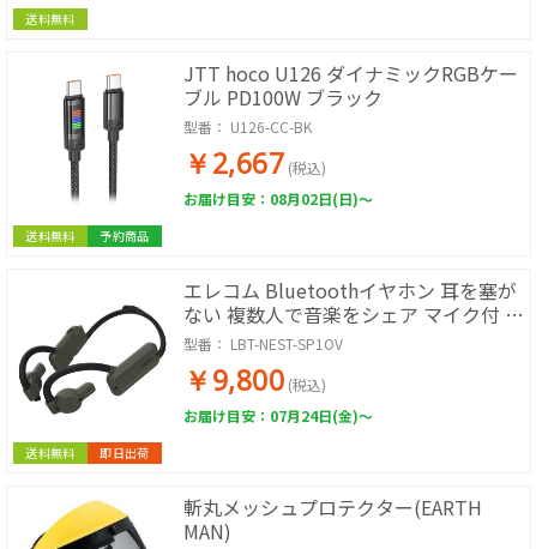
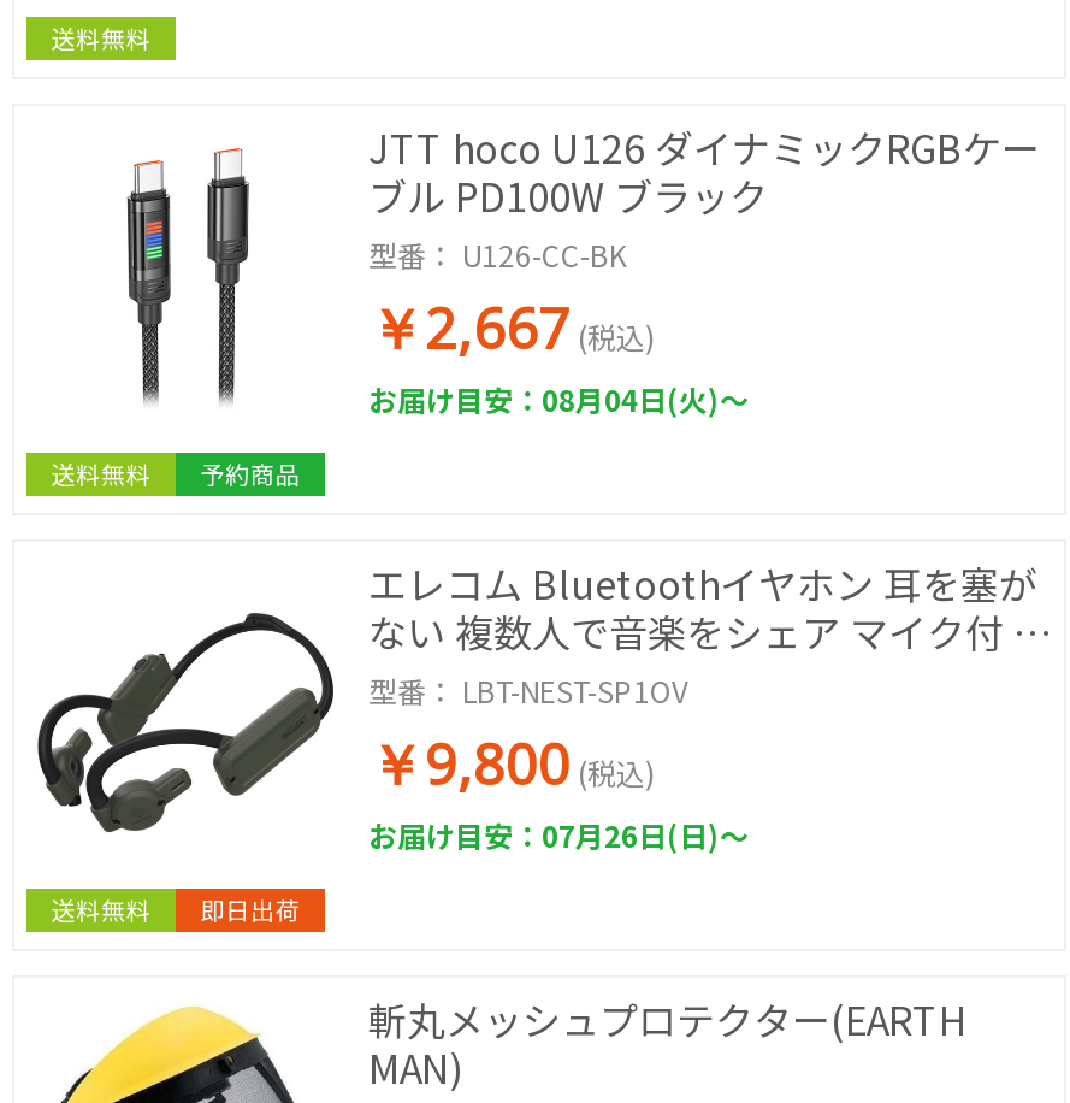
[183,188,373,209] お届け目安：08月02日(日)～ -> [368,378,749,419] お届け目安：08月04日(火)～
[183,405,373,426] お届け目安：07月24日(金)～ -> [368,814,749,855] お届け目安：07月26日(日)～

